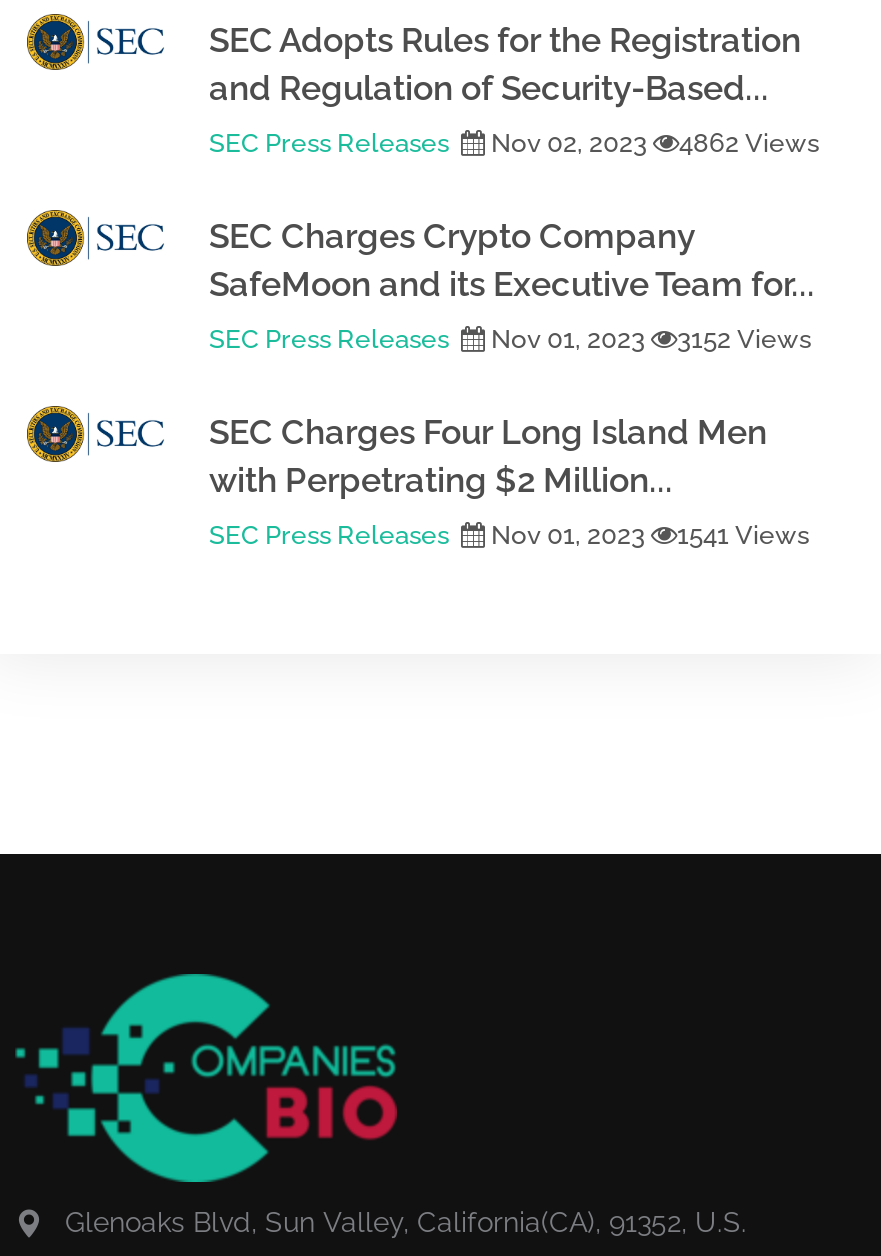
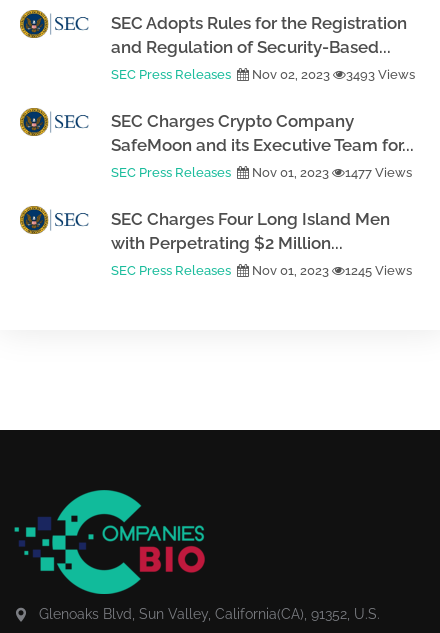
[209,128,819,158] SEC Press Releases Nov 02, 2023 4862 Views -> [111,67,415,82] SEC Press Releases Nov 02, 2023 3493 Views
[209,324,811,354] SEC Press Releases Nov 01, 2023 3152 Views -> [111,165,412,180] SEC Press Releases Nov 01, 2023 1477 Views
[209,520,809,550] SEC Press Releases Nov 01, 2023 1541 Views -> [111,263,412,278] SEC Press Releases Nov 01, 2023 1245 Views

